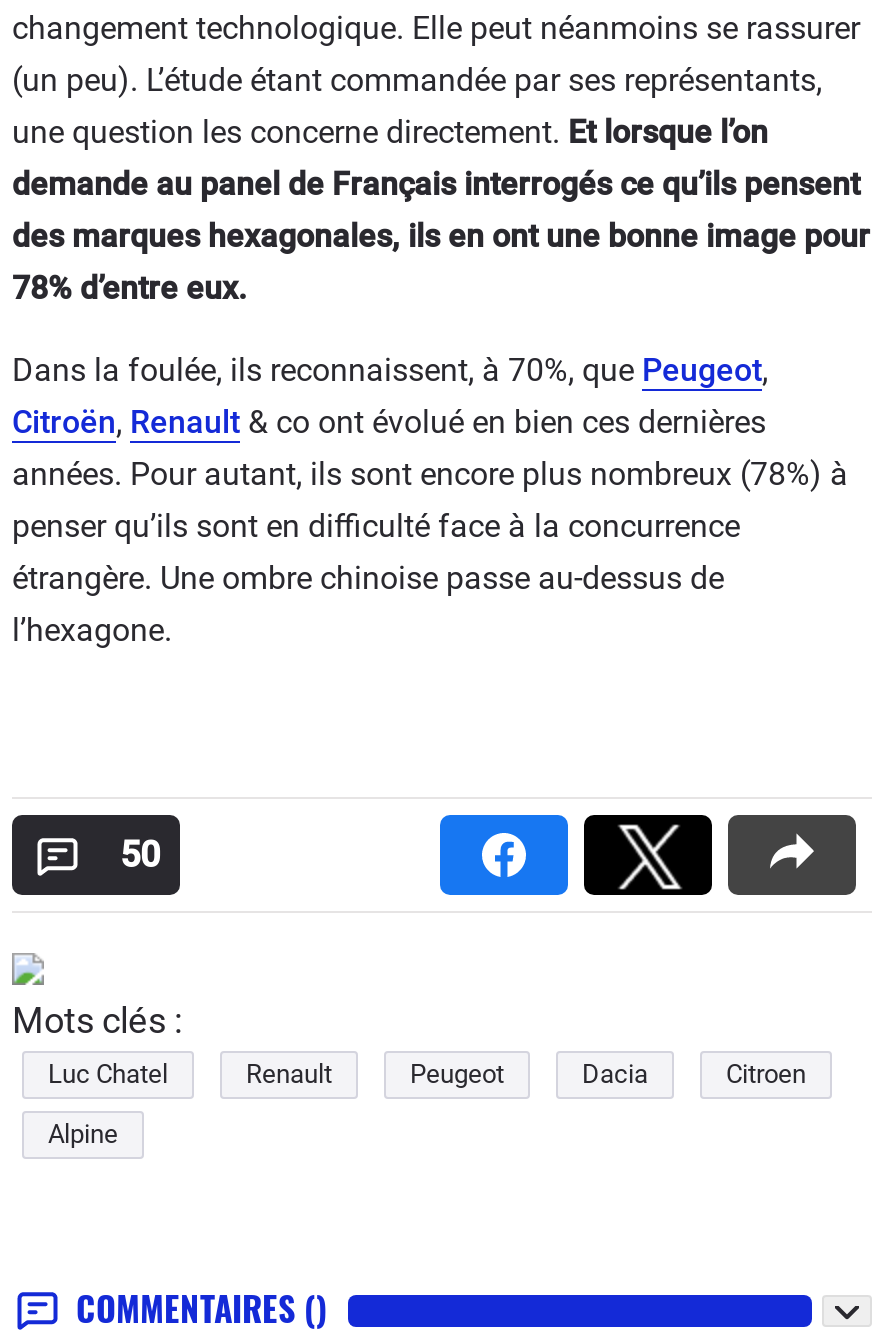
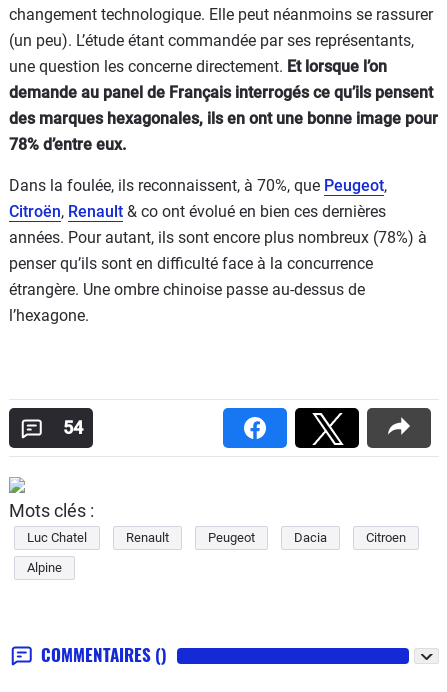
[120,832,160,874] 50 -> [63,417,83,438] 54

